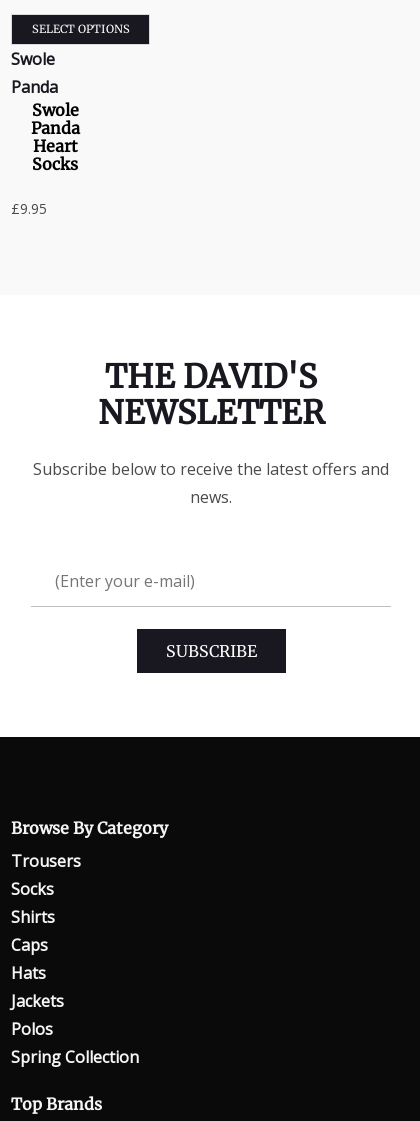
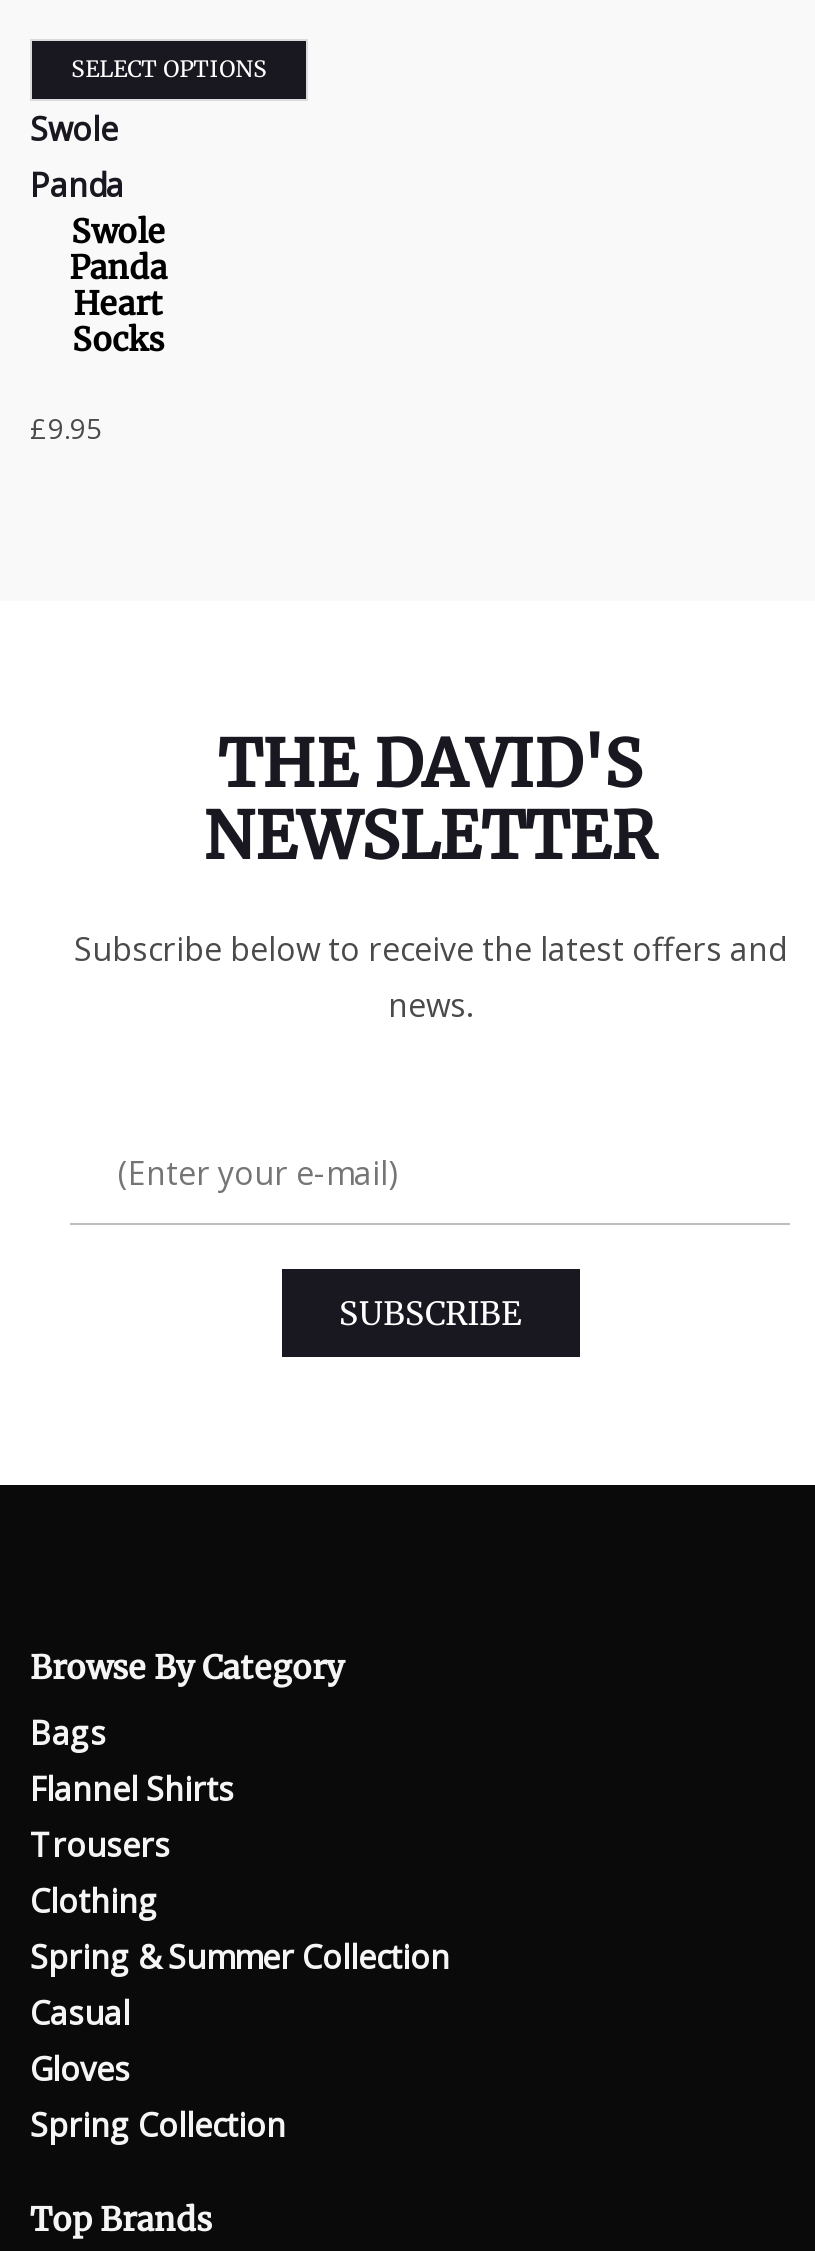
none -> [30,1710,234,1810] Bags | Flannel Shirts
moved [11,849,81,871] -> [30,1822,170,1866]: Trousers
[11,877,64,1039] Socks | Shirts | Caps | Hats | Jackets | Polos -> [30,1878,450,2090] Clothing | Spring & Summer Collection | Casual | Gloves

